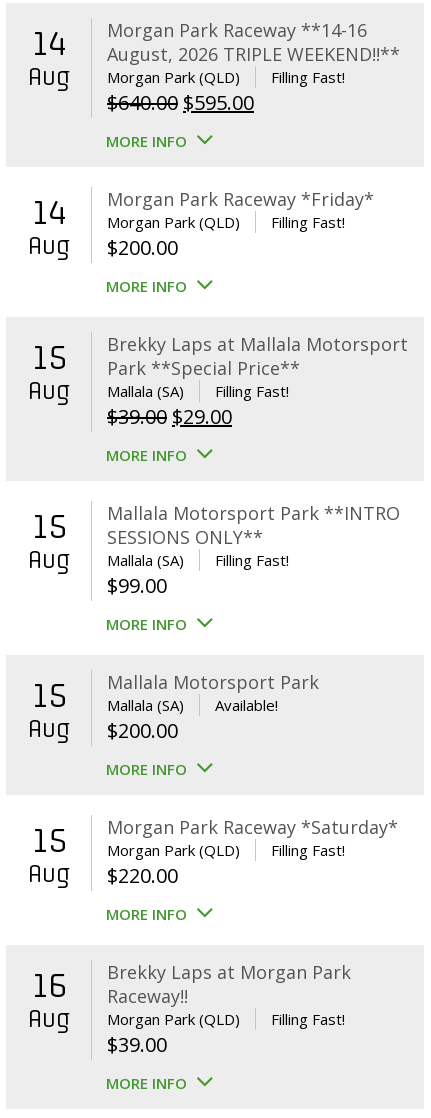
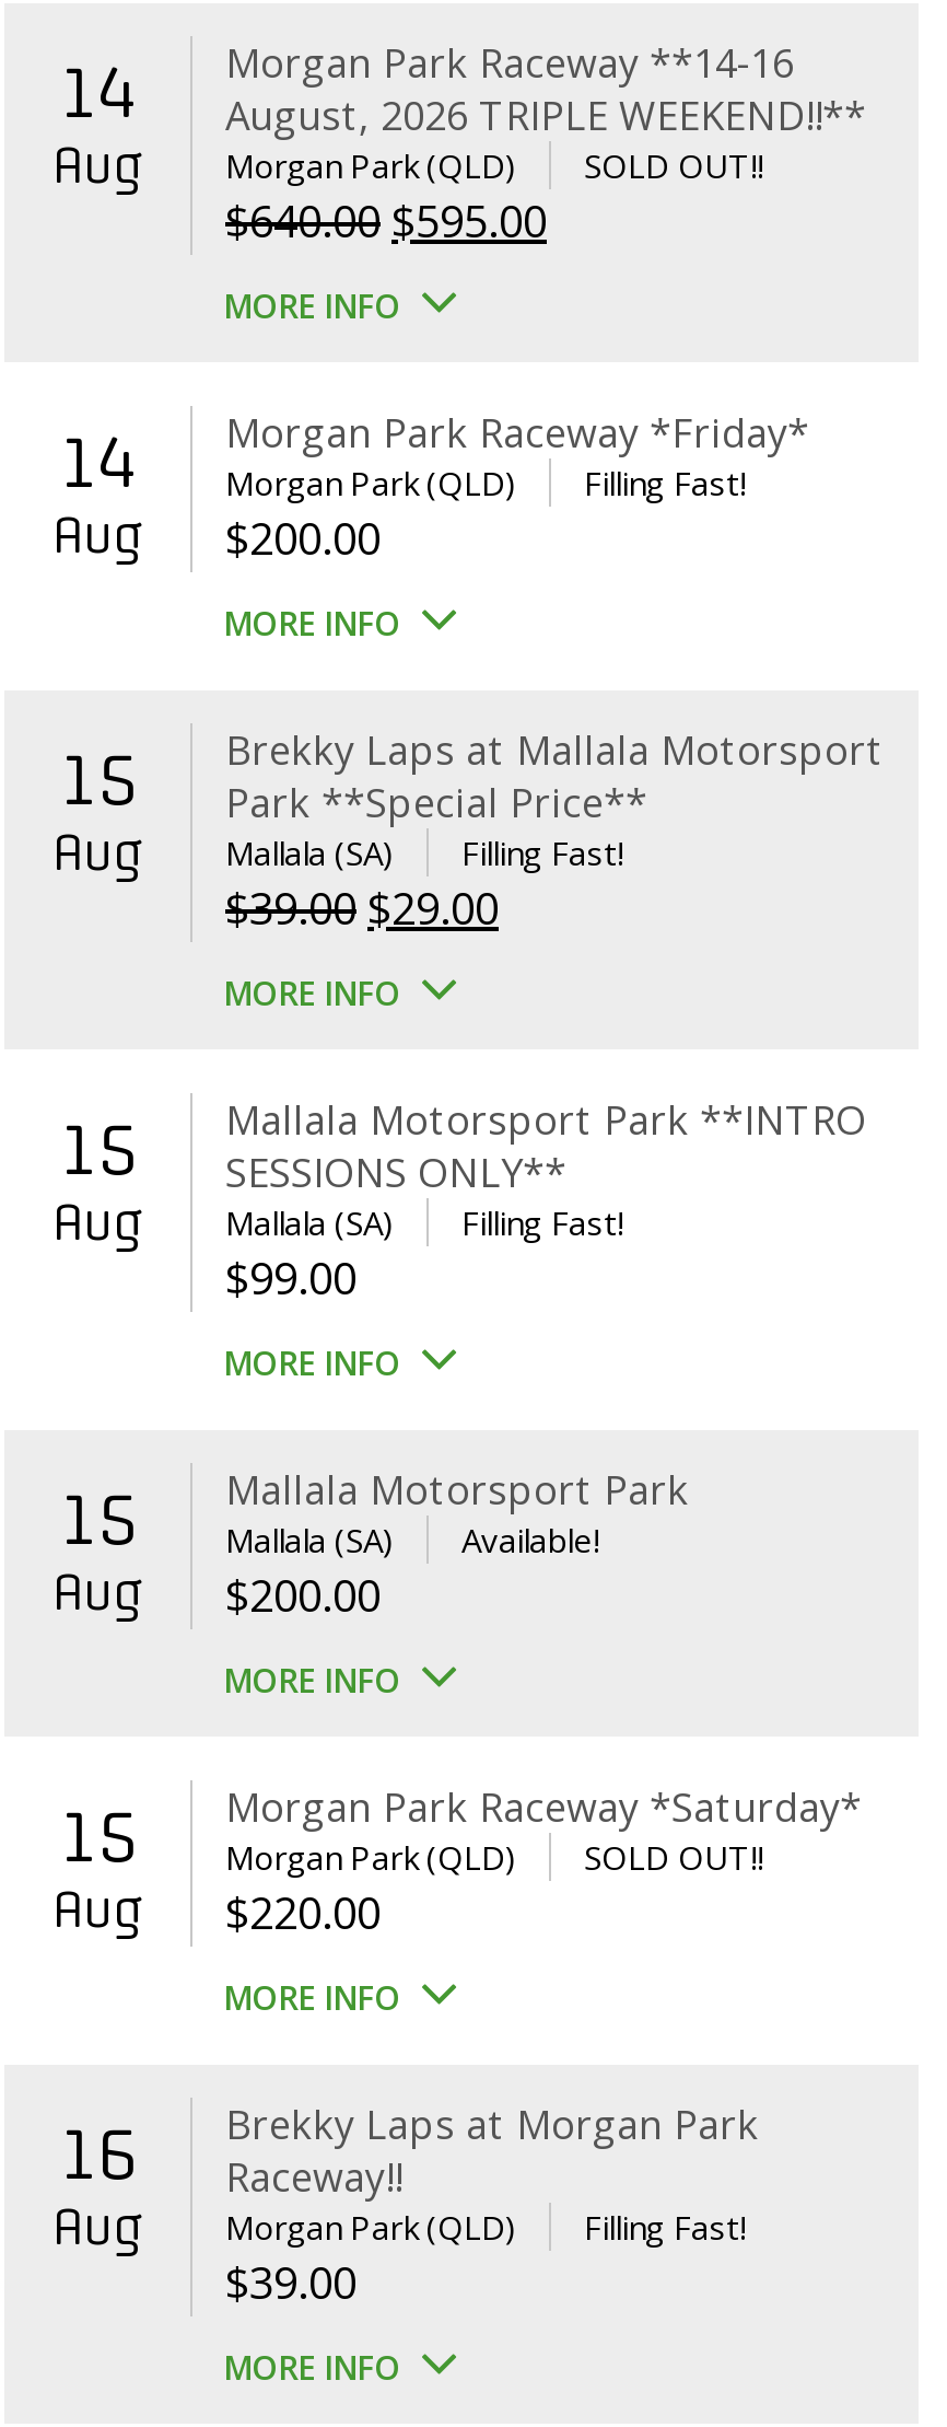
[271,67,345,87] Filling Fast! -> [584,143,763,187] SOLD OUT!!
[271,840,345,860] Filling Fast! -> [584,1835,763,1879] SOLD OUT!!

